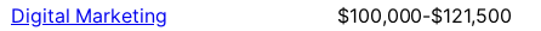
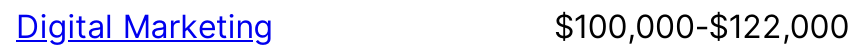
[337,4,511,28] $100,000-$121,500 -> [554,6,849,46] $100,000-$122,000

